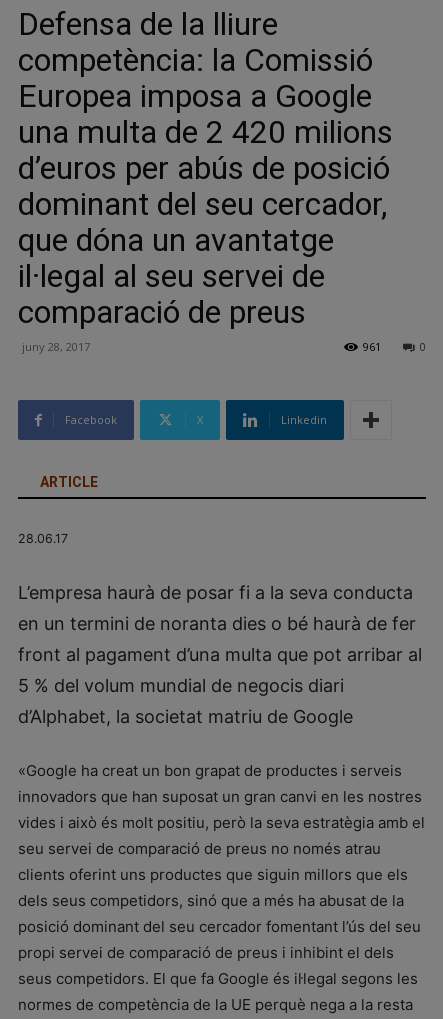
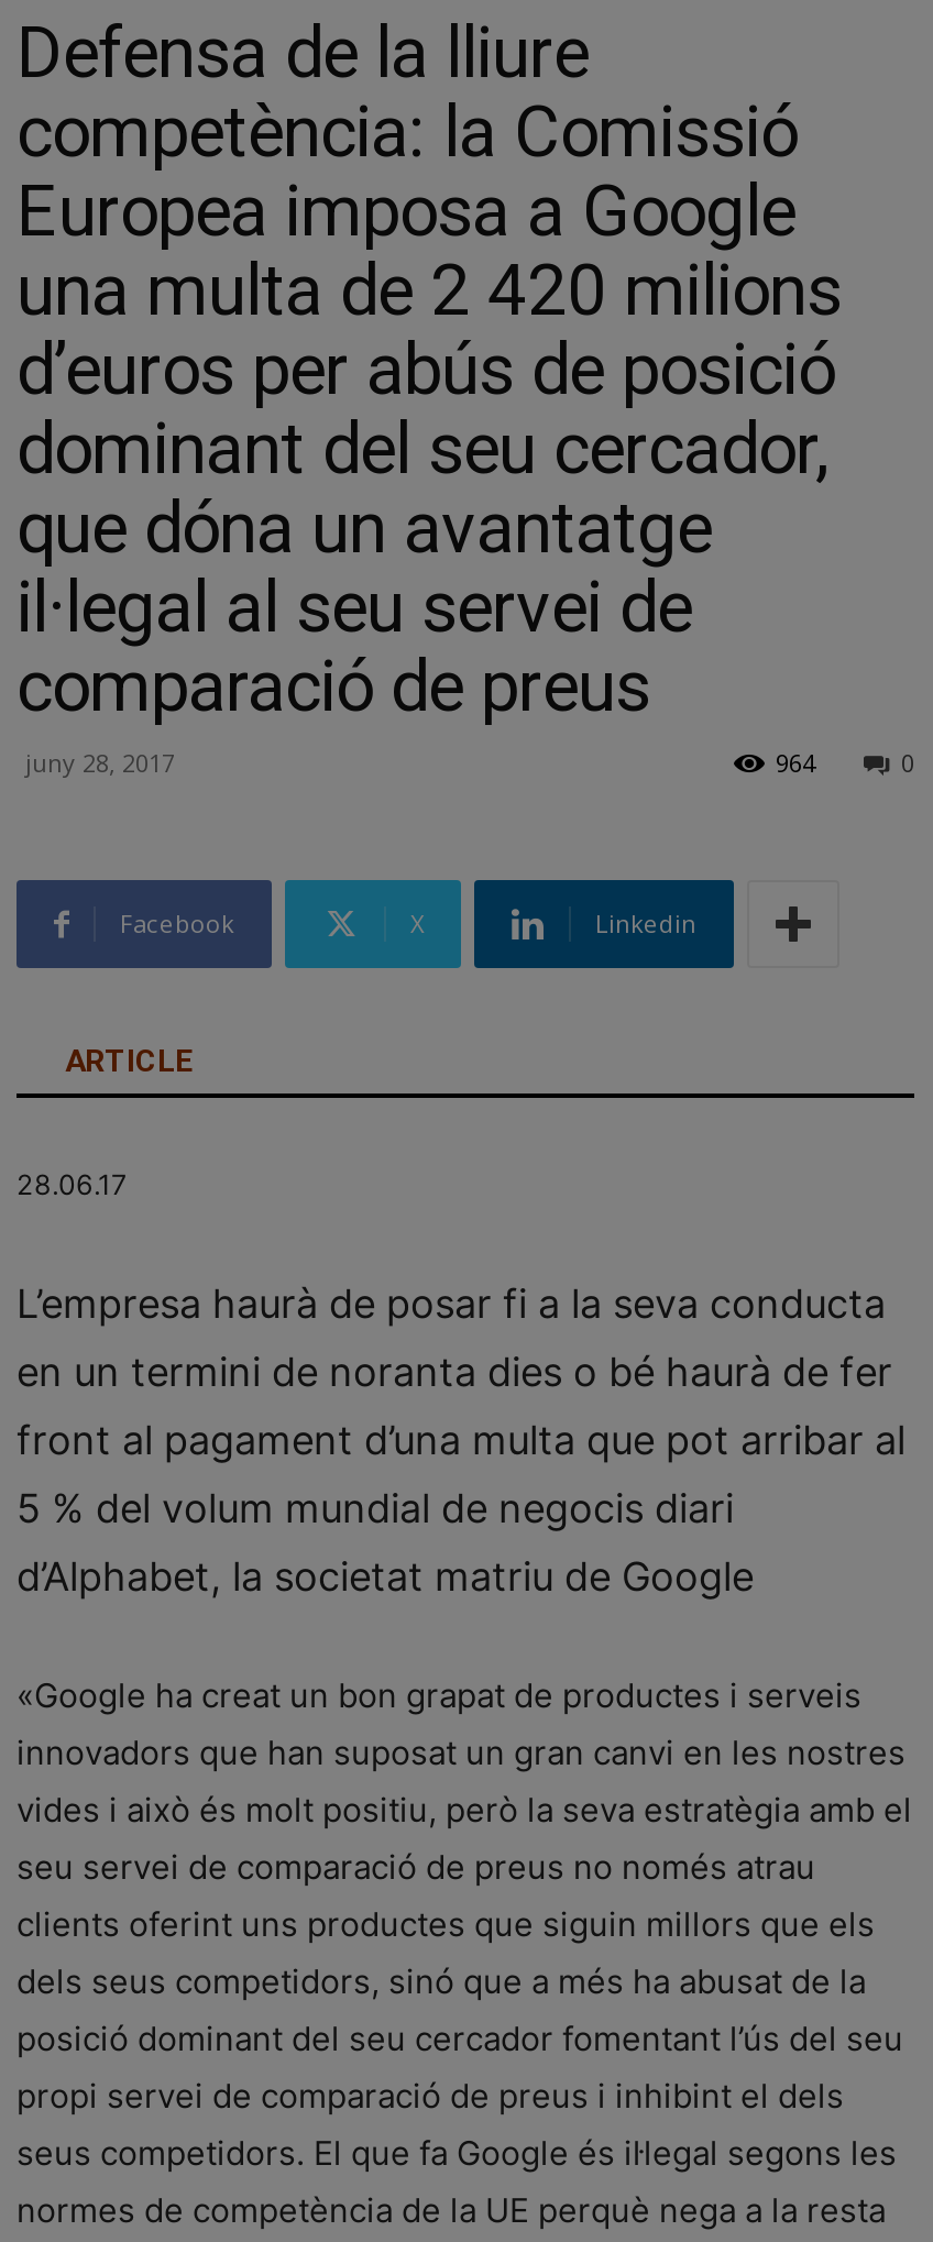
[363,339,381,354] 961 -> [776,746,815,779] 964

